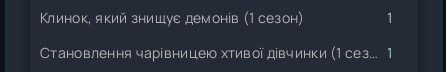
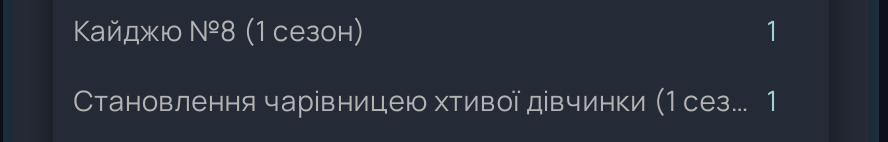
[40,8,305,27] Клинок, який знищує демонів (1 сезон) -> [73,11,366,49] Кайджю №8 (1 сезон)

